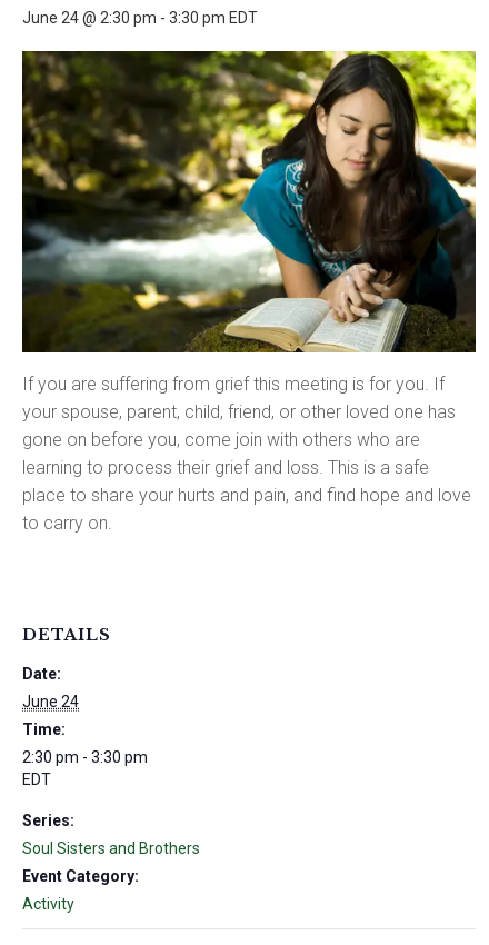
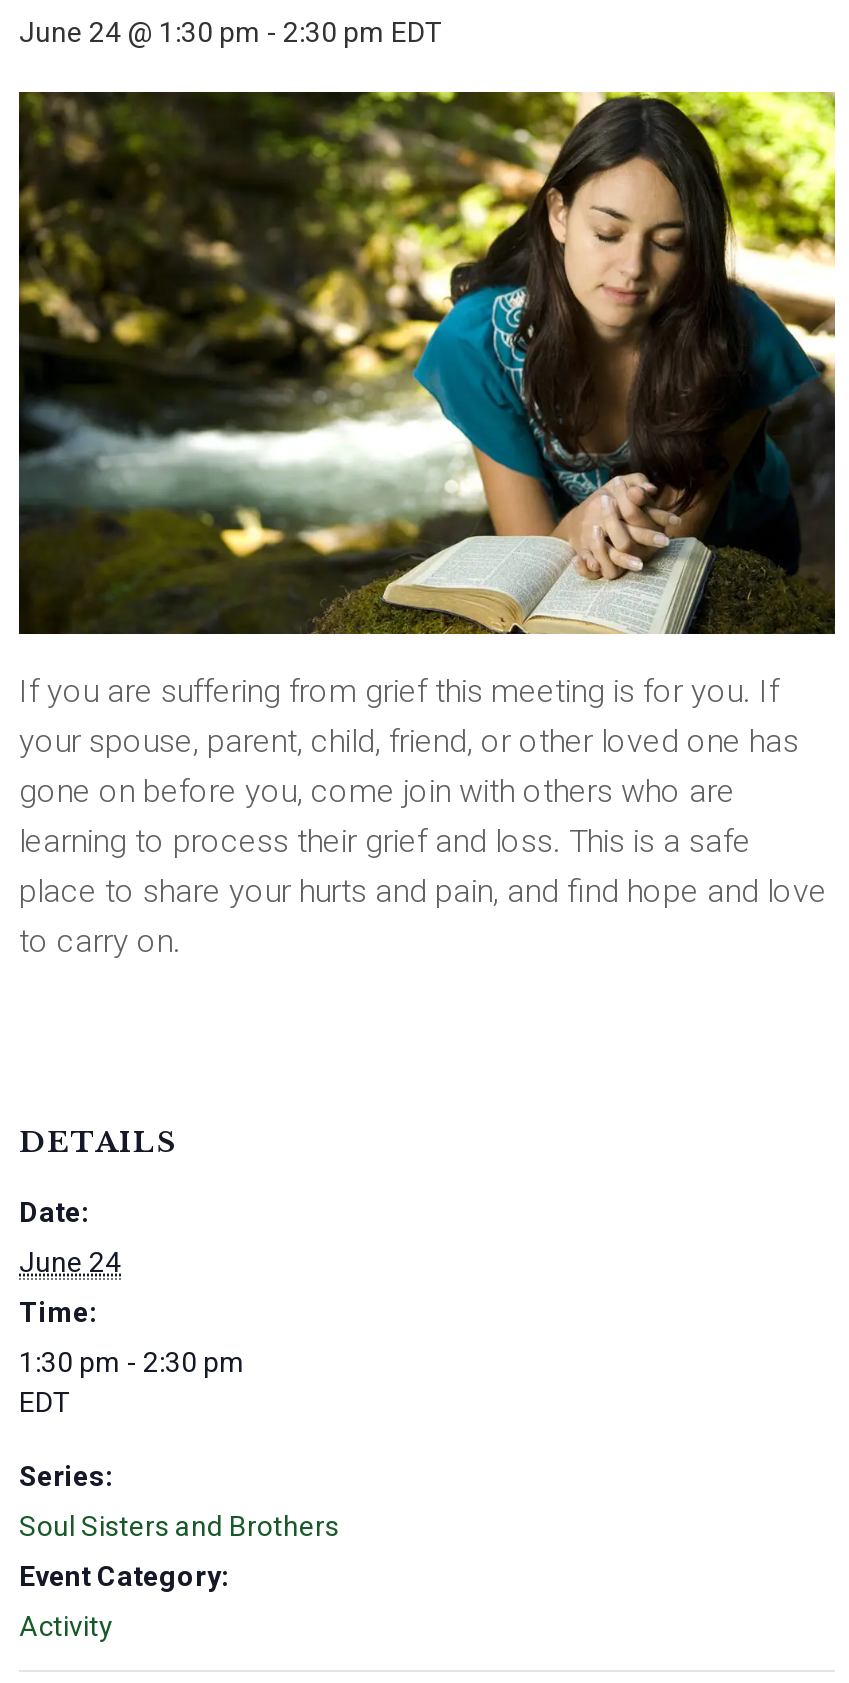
[22,9,258,27] June 24 @ 2:30 pm - 3:30 pm EDT -> [19,17,443,49] June 24 @ 1:30 pm - 2:30 pm EDT
[22,748,148,766] 2:30 pm - 3:30 pm -> [19,1346,245,1378] 1:30 pm - 2:30 pm

